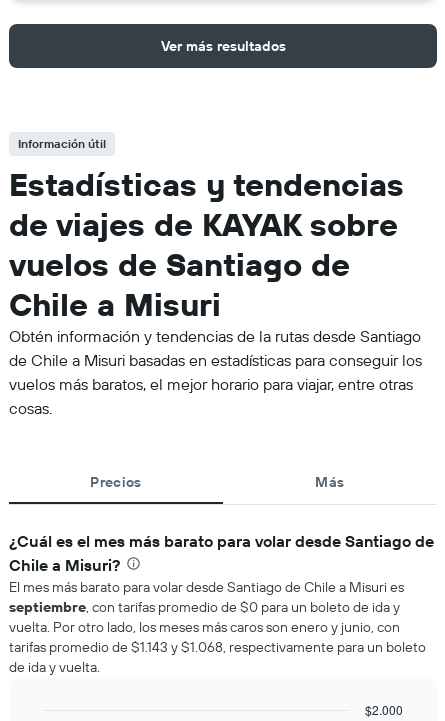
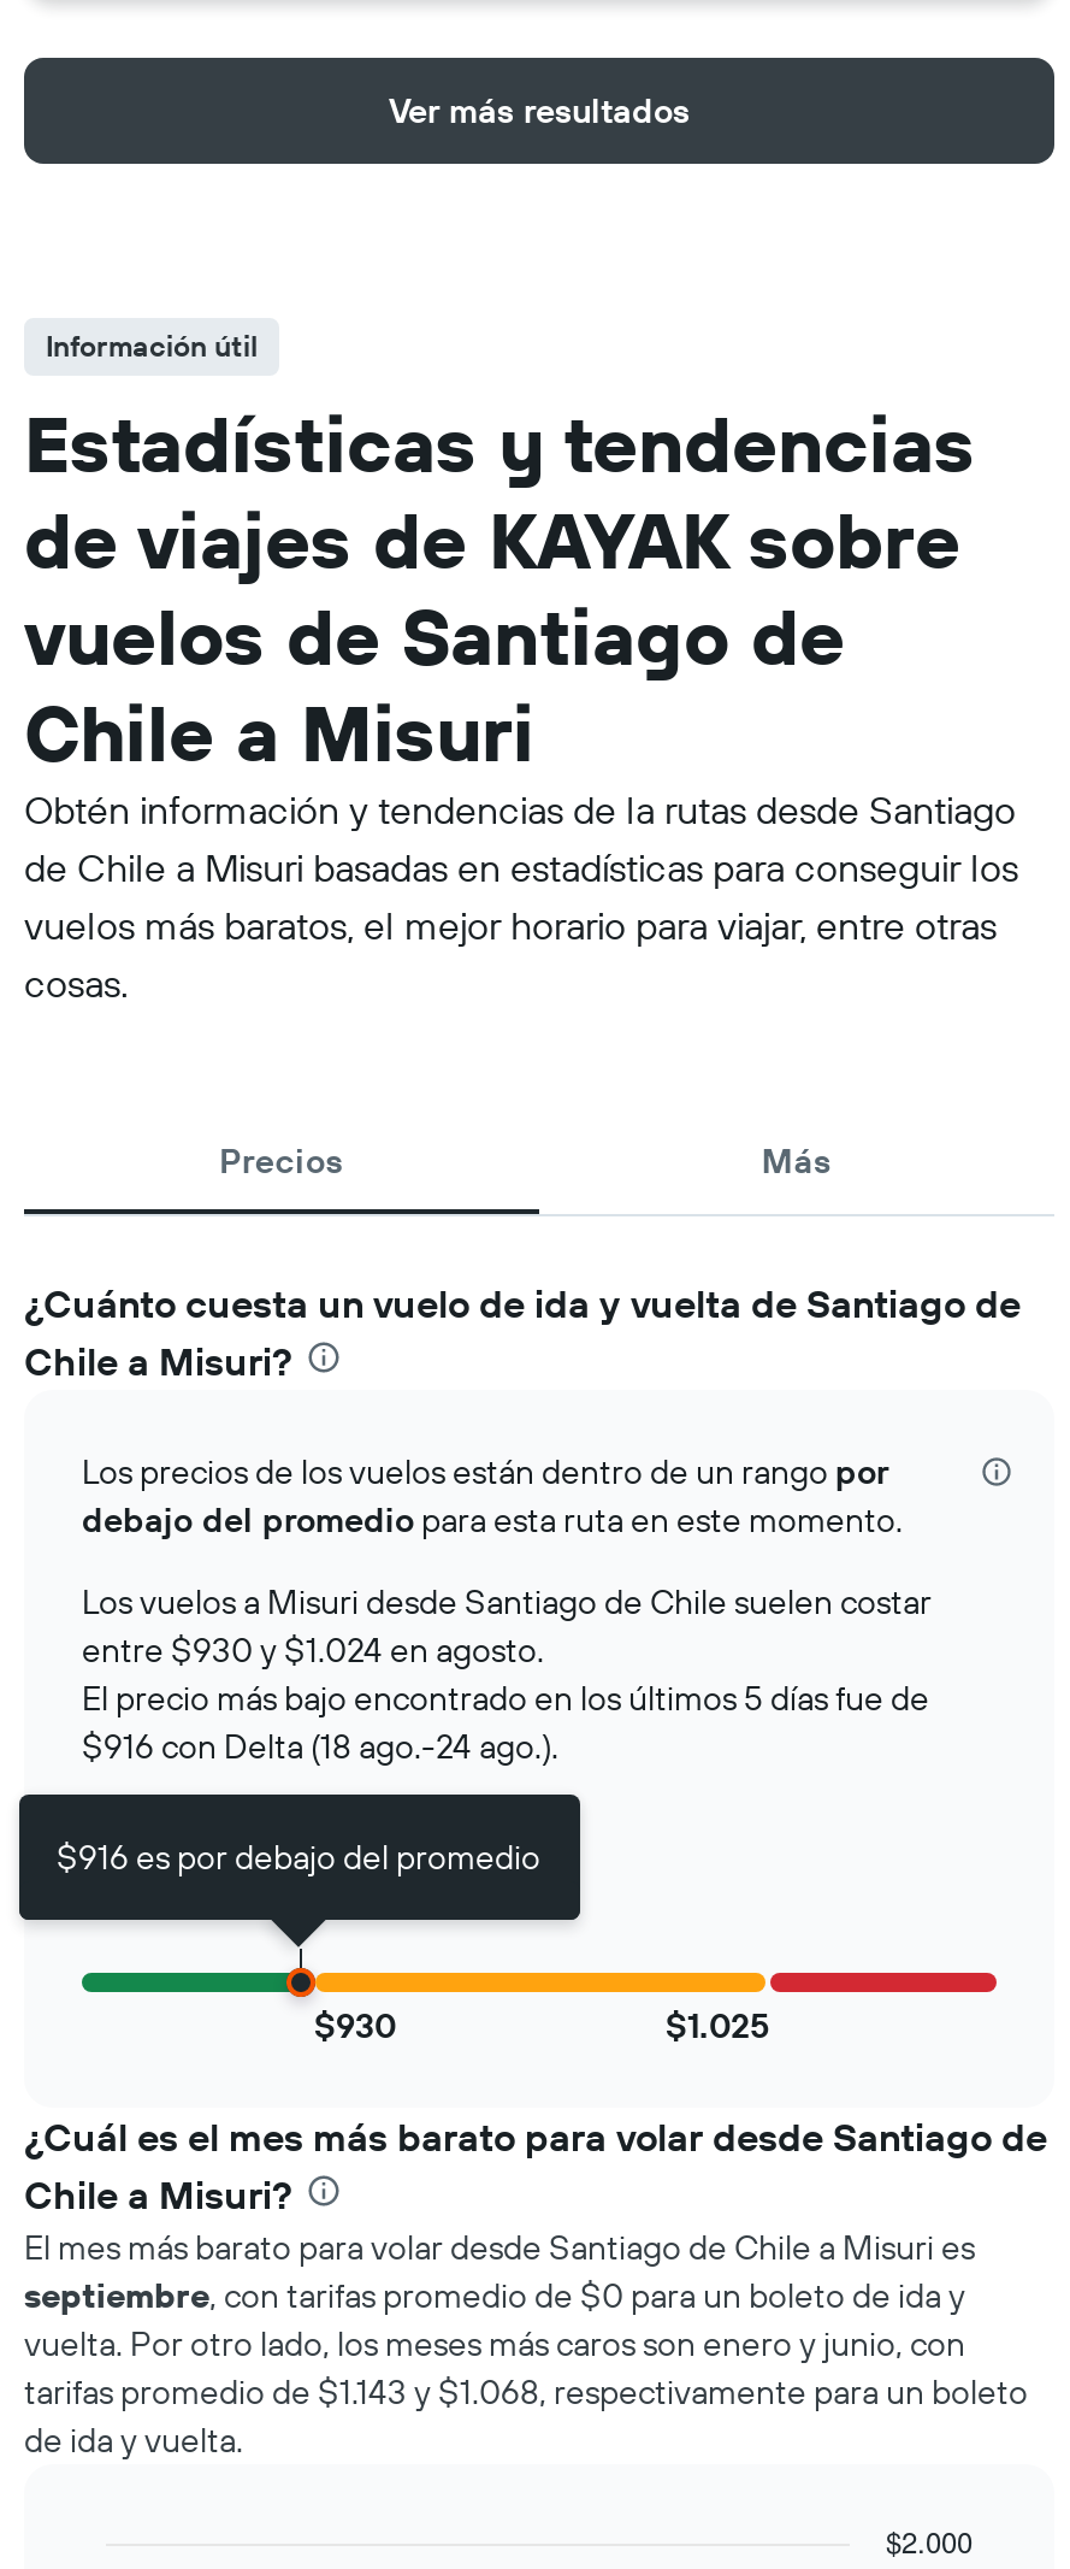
none -> [17,1790,999,1994] [image] | $916 es por debajo del promedio
none -> [24,1279,1021,1768] ¿Cuánto cuesta un vuelo de ida y vuelta de Santiago de | Chile a Misuri? | Los precios de los vuelos están dentro de un rango por | debajo del promedio para esta ruta en este momento. | Los vuelos a Misuri desde Santiago de Chile suelen costar | entre $930 y $1.024 en agosto. | El precio más bajo encontrado en los últimos 5 días fue de | $916 con Delta (18 ago.-24 ago.).
none -> [314,2004,769,2047] $930 | $1.025

